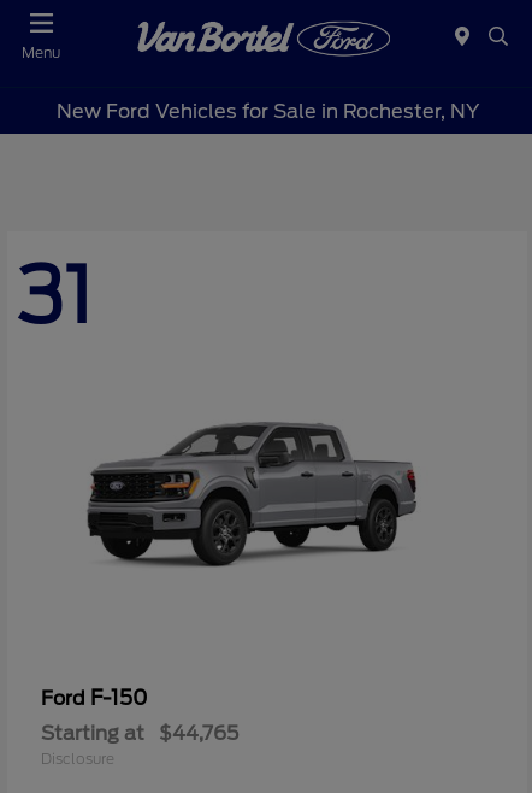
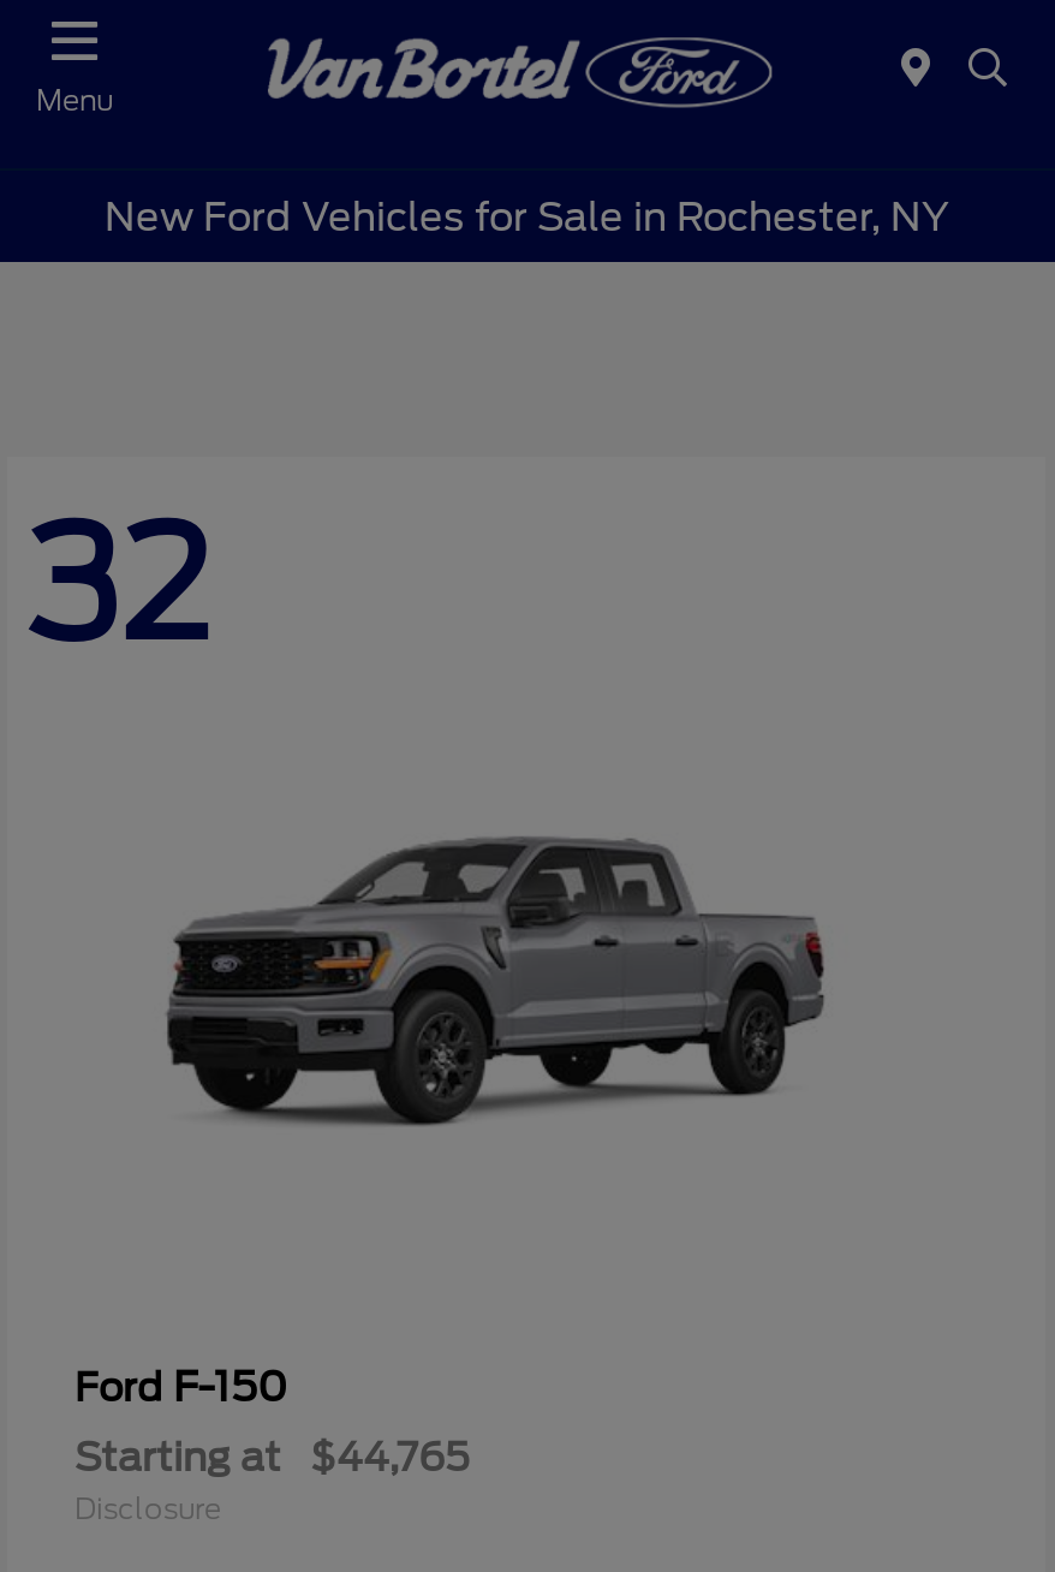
[17,249,93,341] 31 -> [26,492,211,675] 32

